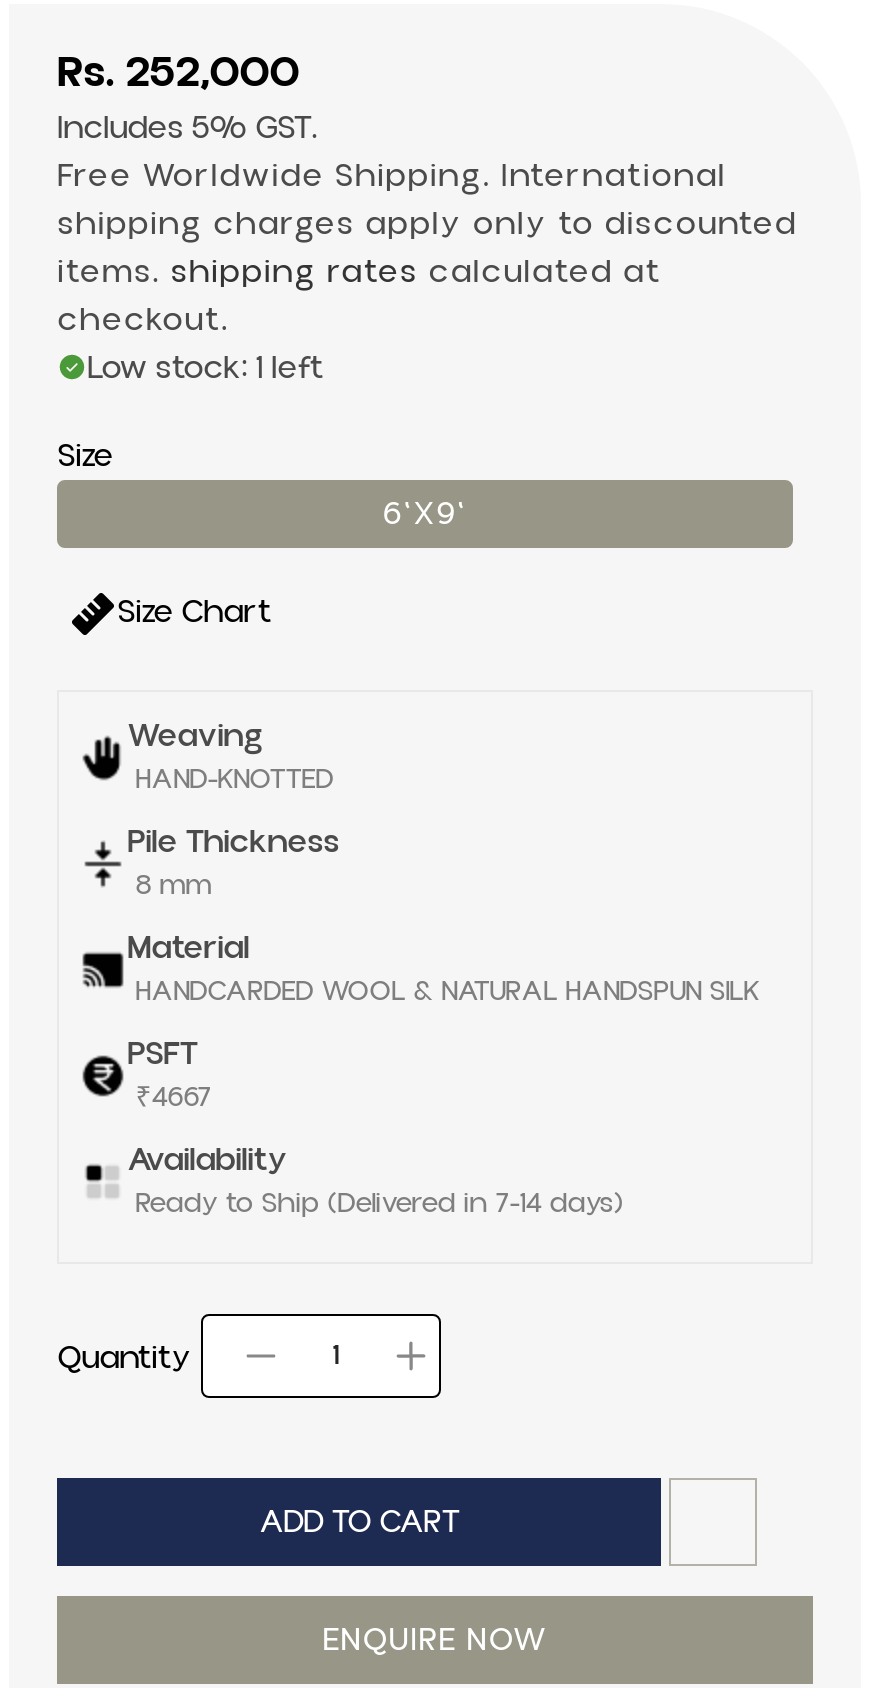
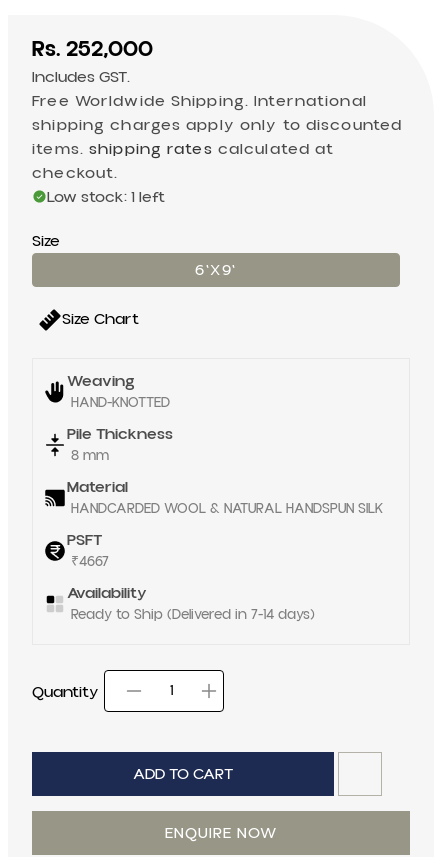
[57,105,317,149] Includes 5% GST. -> [32,66,130,88] Includes GST.

